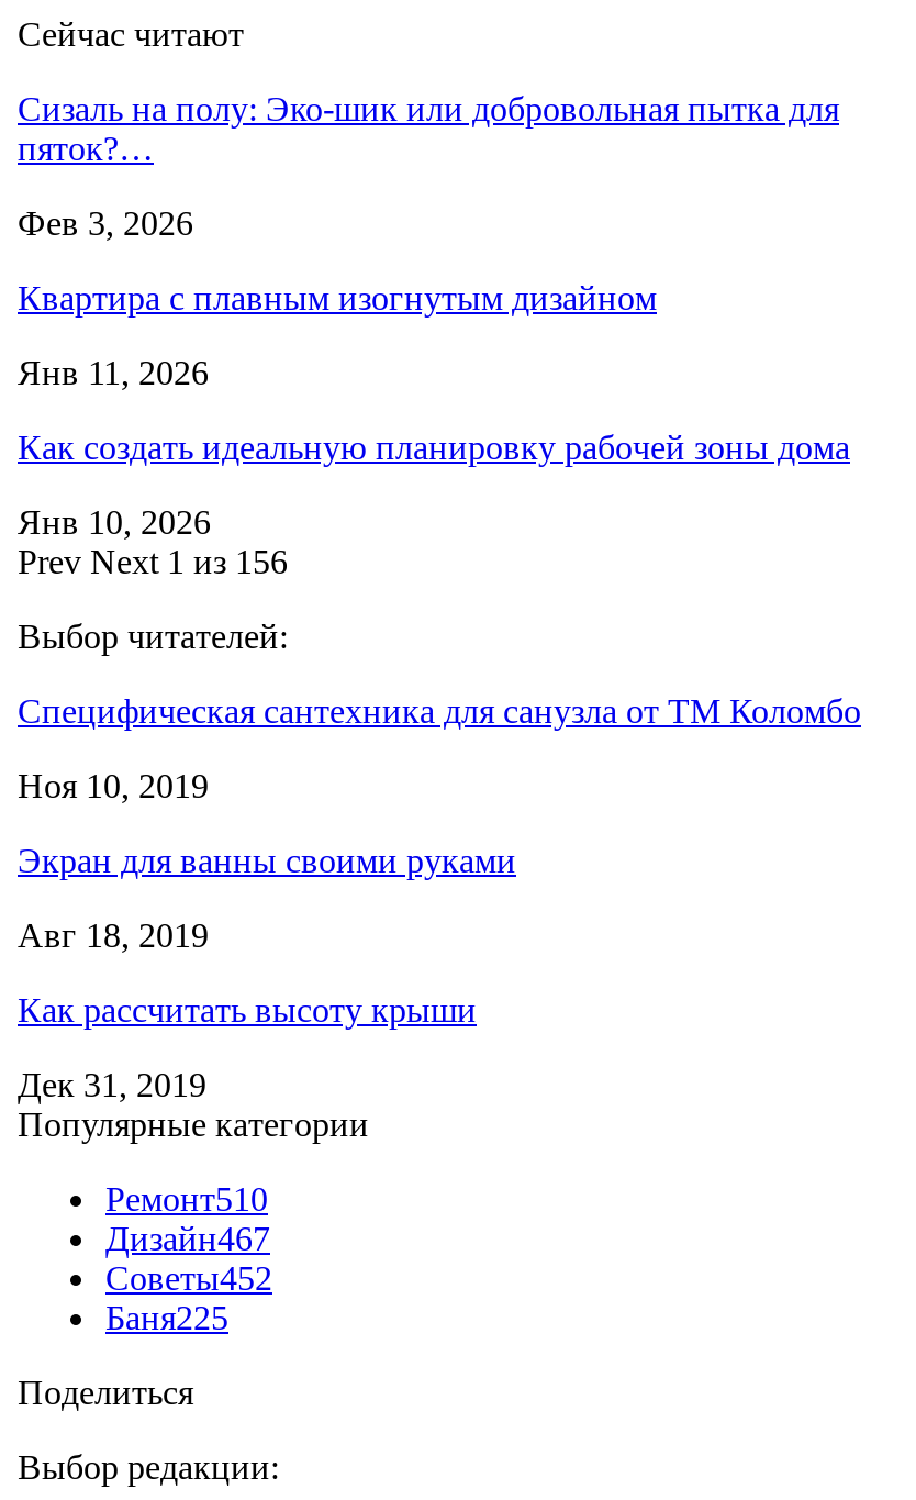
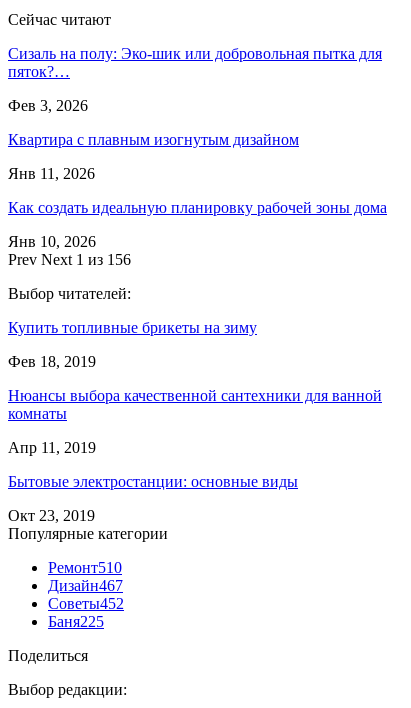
[18,692,861,729] Специфическая сантехника для санузла от ТМ Коломбо -> [8,319,257,336] Купить топливные брикеты на зиму
[18,767,209,804] Ноя 10, 2019 -> [8,353,96,370] Фев 18, 2019
[18,841,516,879] Экран для ванны своими руками -> [8,387,382,422] Нюансы выбора качественной сантехники для ванной | комнаты
[18,916,209,953] Авг 18, 2019 -> [8,439,96,456] Апр 11, 2019
[18,991,477,1028] Как рассчитать высоту крыши -> [8,473,298,490] Бытовые электростанции: основные виды
[18,1065,206,1103] Дек 31, 2019 -> [8,507,95,524] Окт 23, 2019

